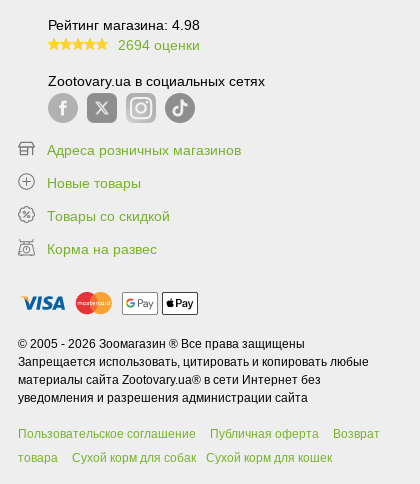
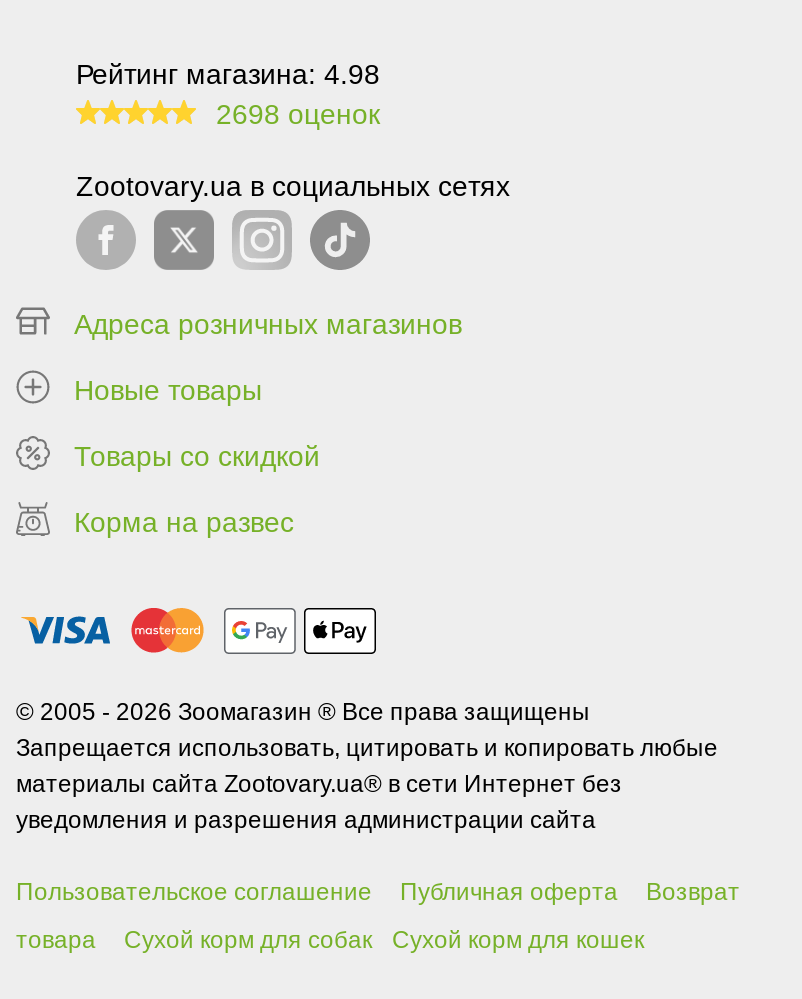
[118,37,200,53] 2694 оценки -> [216,98,380,130] 2698 оценок

